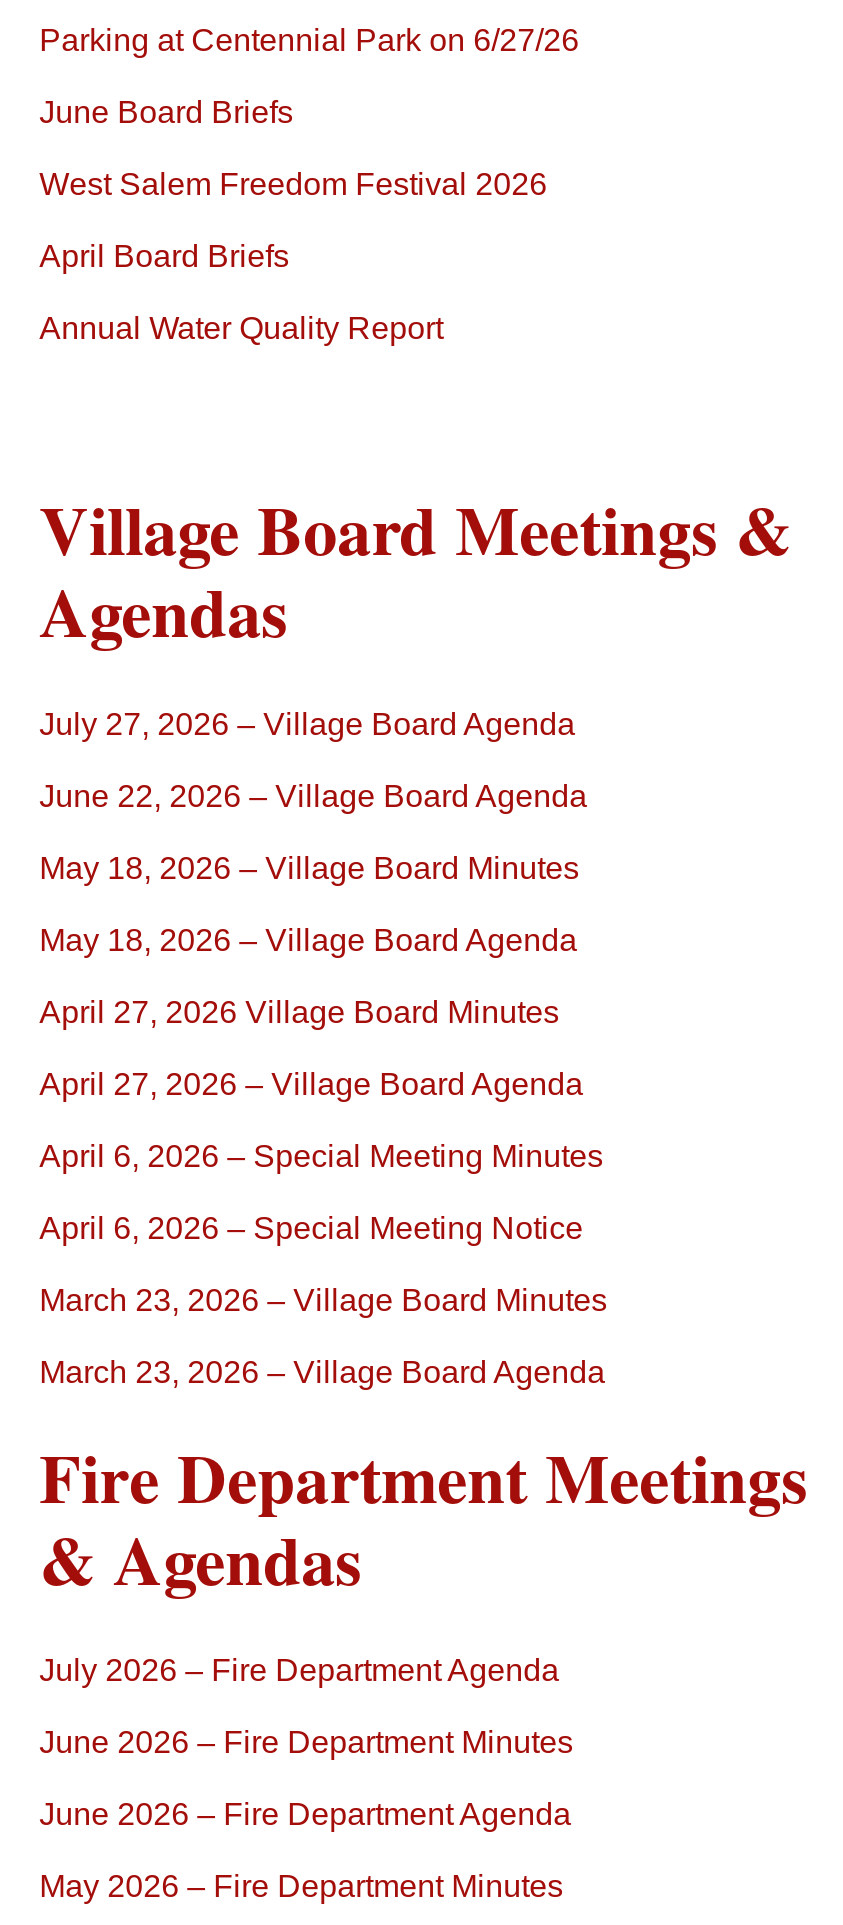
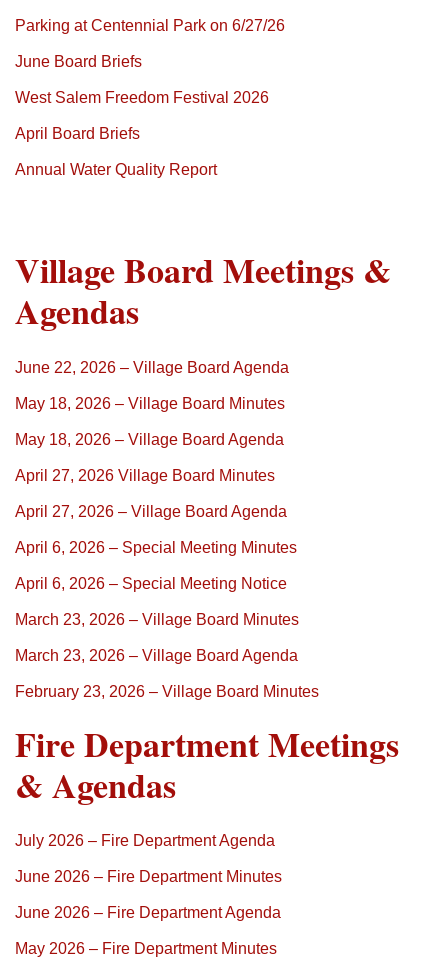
[39,706,575,740] July 27, 2026 – Village Board Agenda -> none
moved [39,778,607,1388] -> [15,359,299,664]: June 22, 2026 – Village Board Agenda | May 18, 2026 – Village Board Minutes | May 18, 2026 – Village Board Agenda | ... | March 23, 2026 – Village Board Minutes | March 23, 2026 – Village Board Agenda
none -> [15,683,319,700] February 23, 2026 – Village Board Minutes

